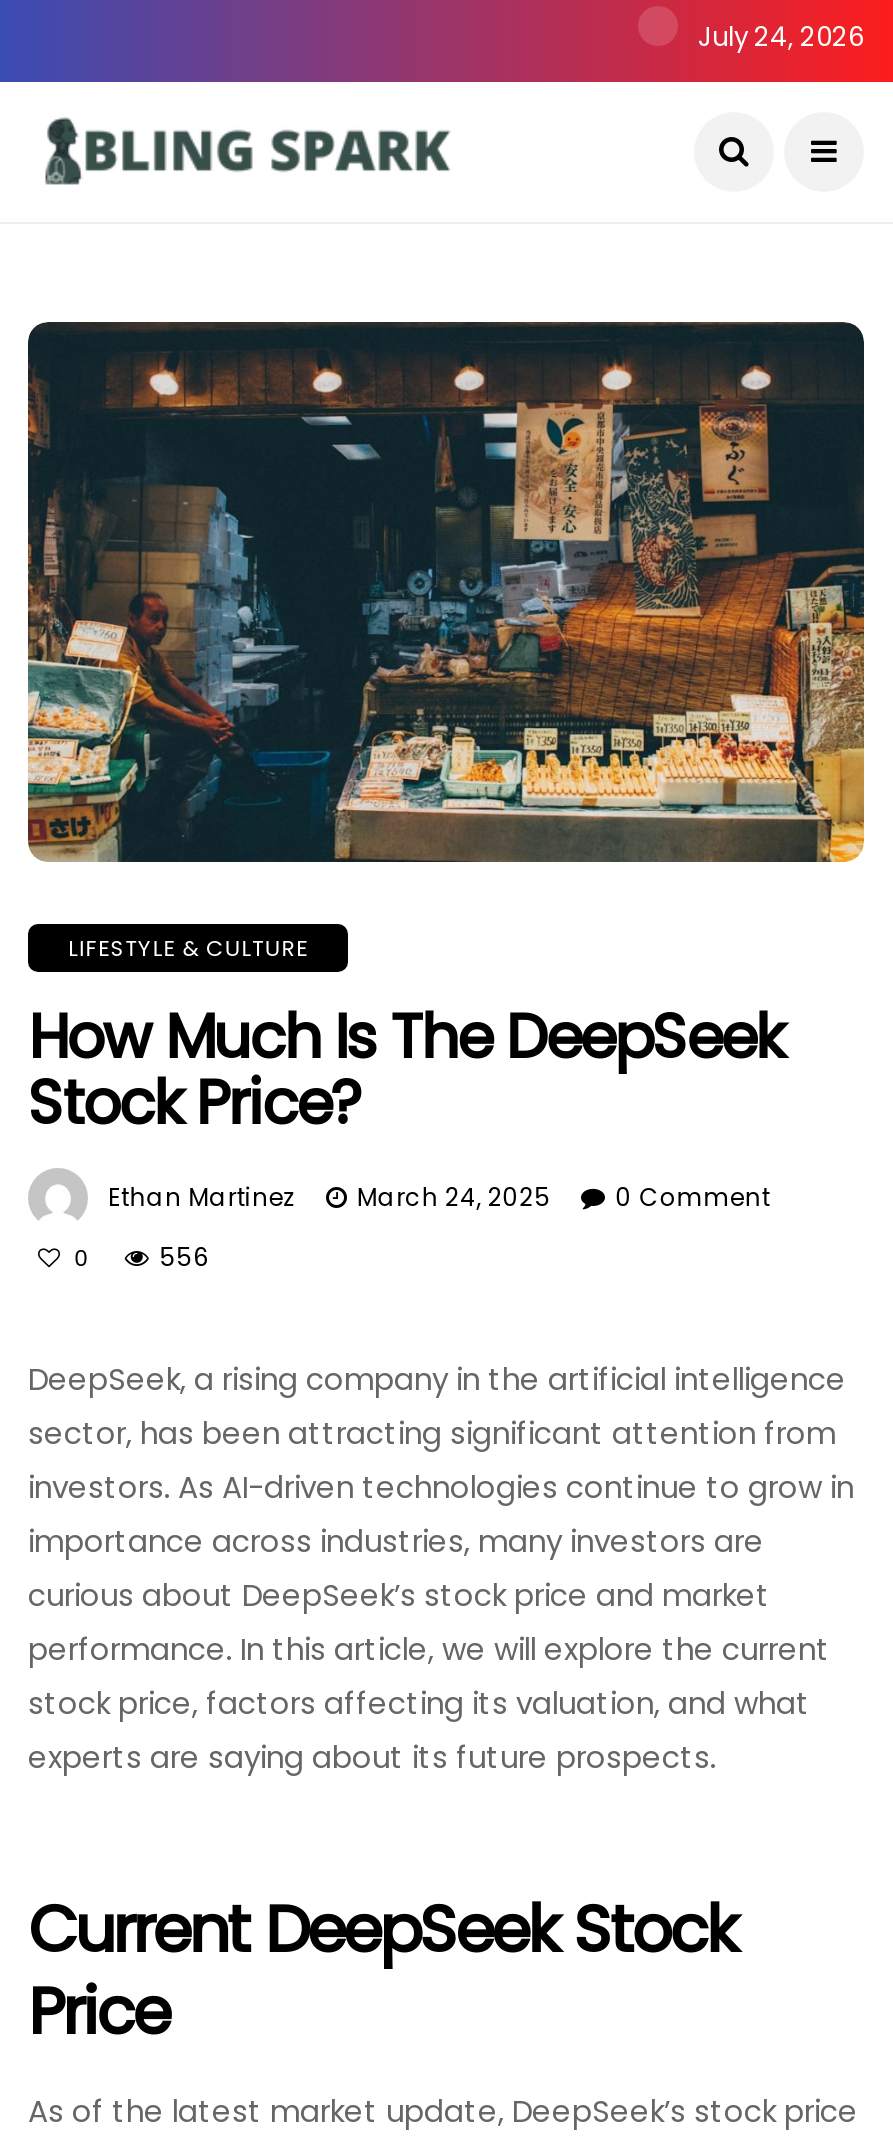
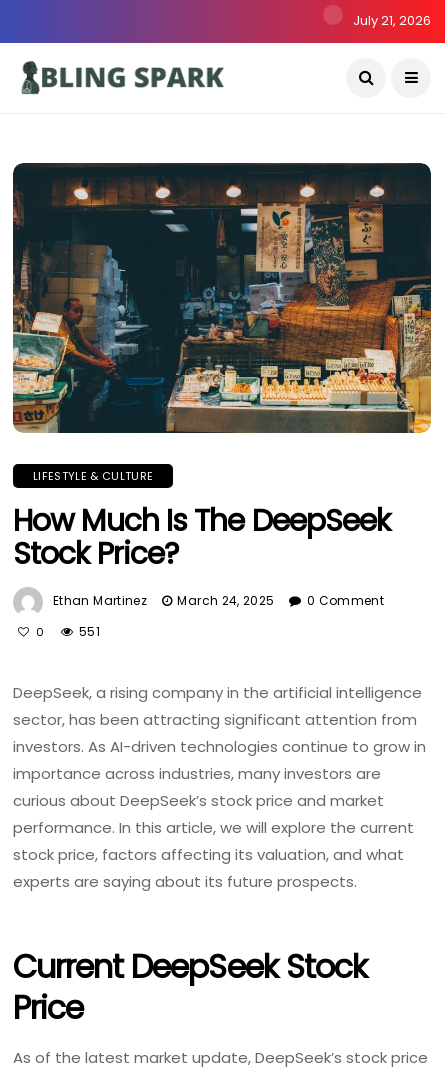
[698,18,864,56] July 24, 2026 -> [353,11,431,30] July 21, 2026
[160,1241,210,1275] 556 -> [79,623,100,640] 551

